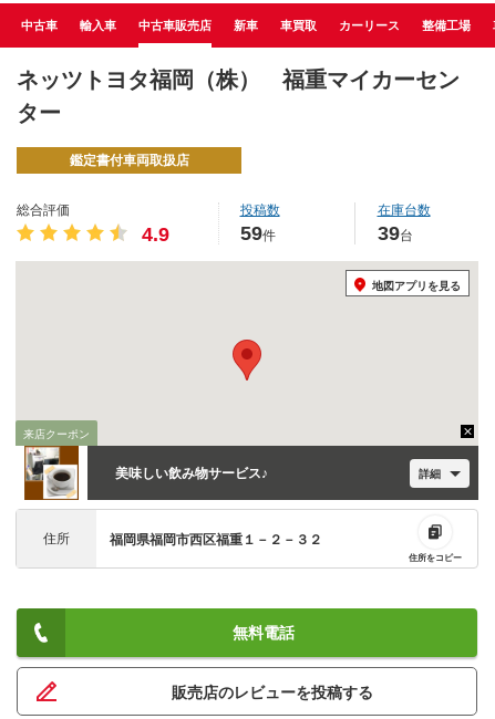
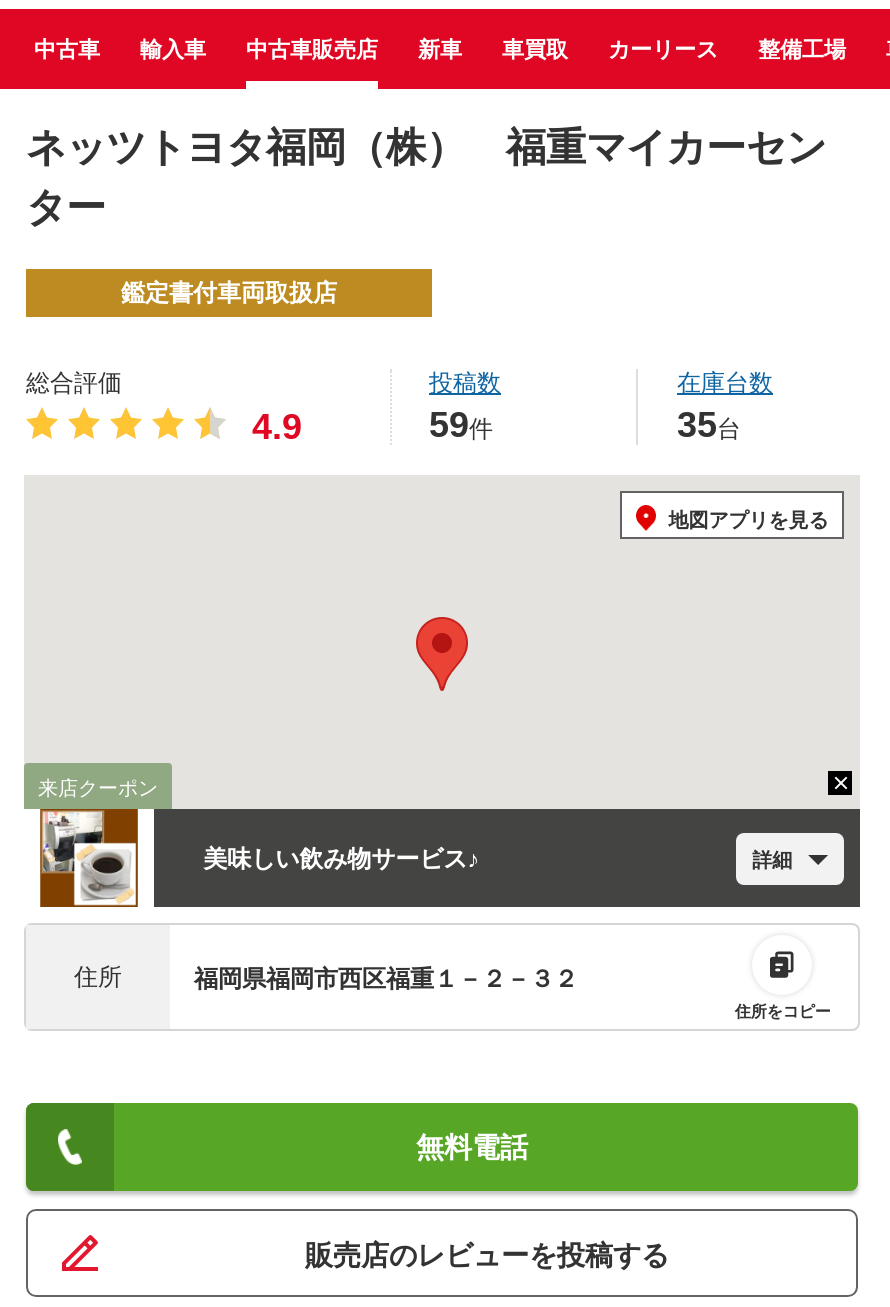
[377,222,412,244] 39台 -> [677,405,741,445] 35台

